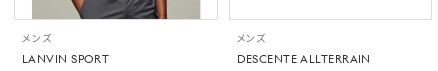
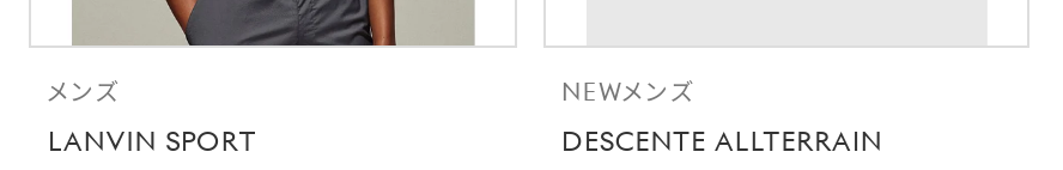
[236,32,266,45] メンズ -> [561,77,693,108] NEWメンズ

